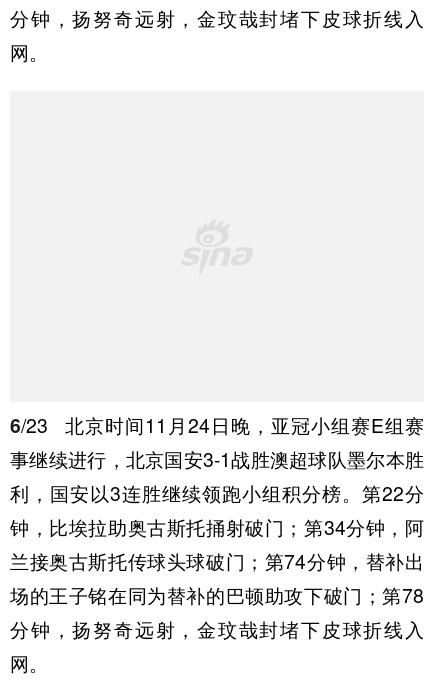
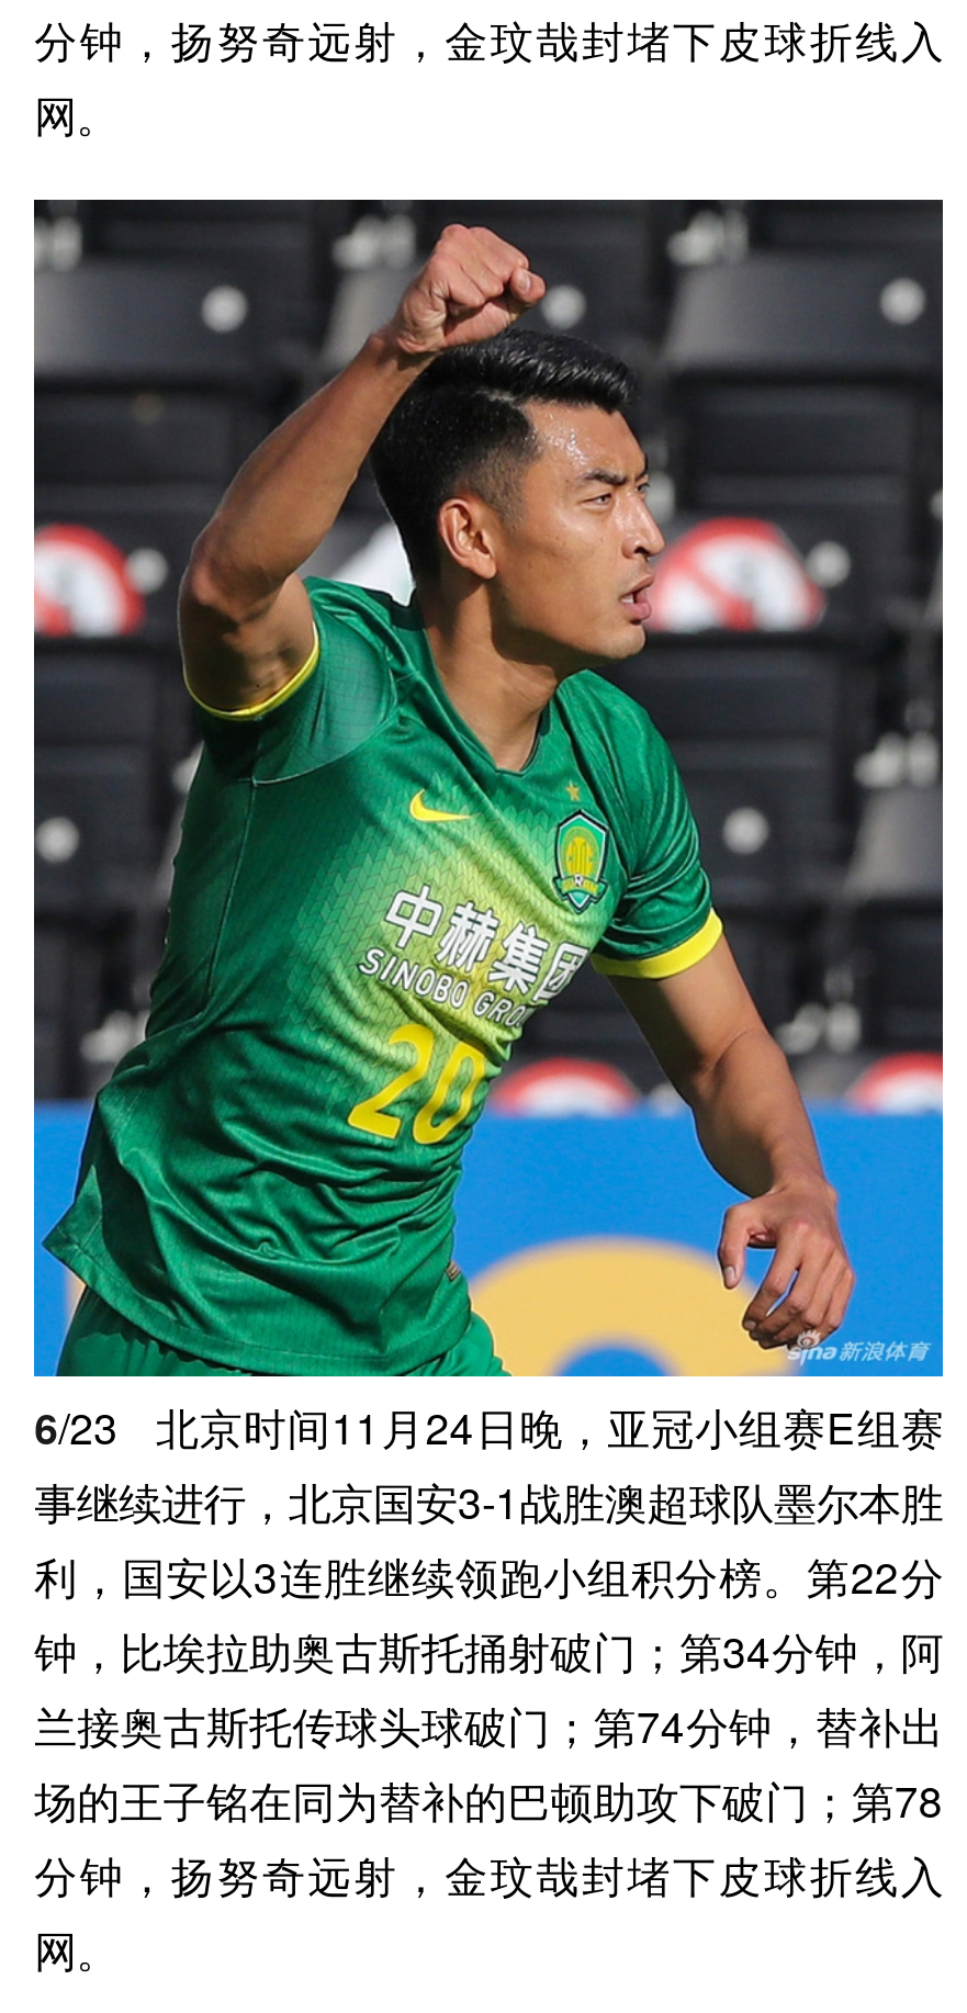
none -> [32,198,945,1379] [image]

